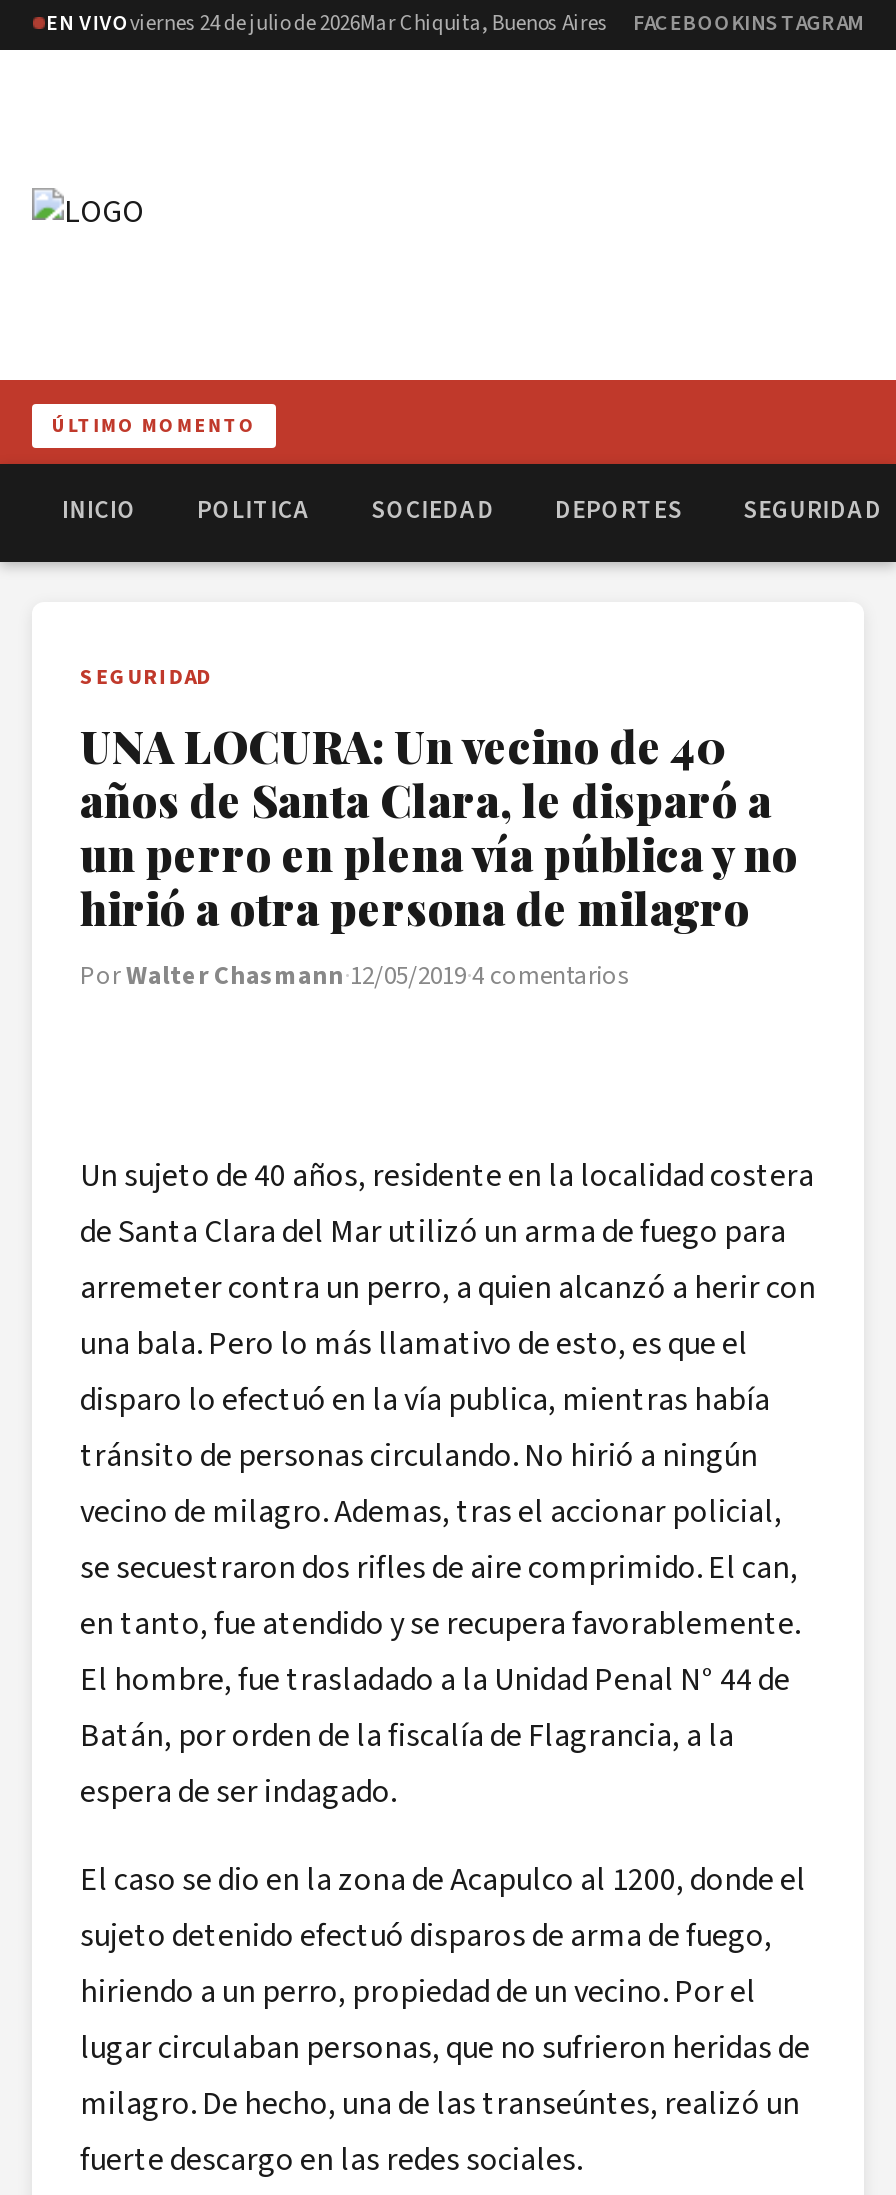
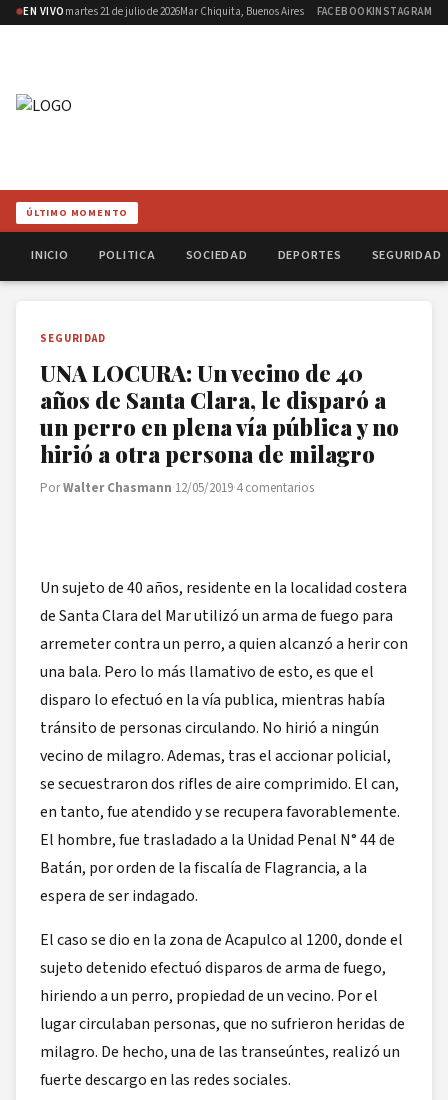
[46,8,608,38] EN VIVOviernes 24 de julio de 2026Mar Chiquita, Buenos Aires -> [23,4,304,19] EN VIVOmartes 21 de julio de 2026Mar Chiquita, Buenos Aires

